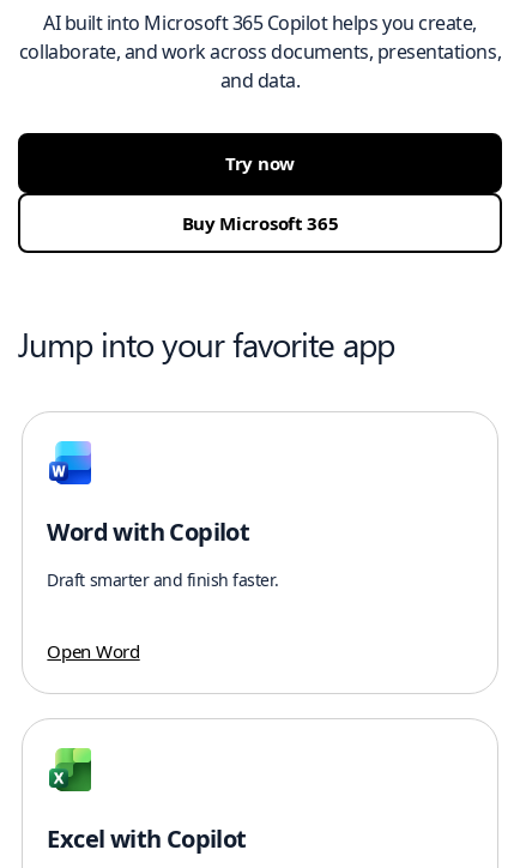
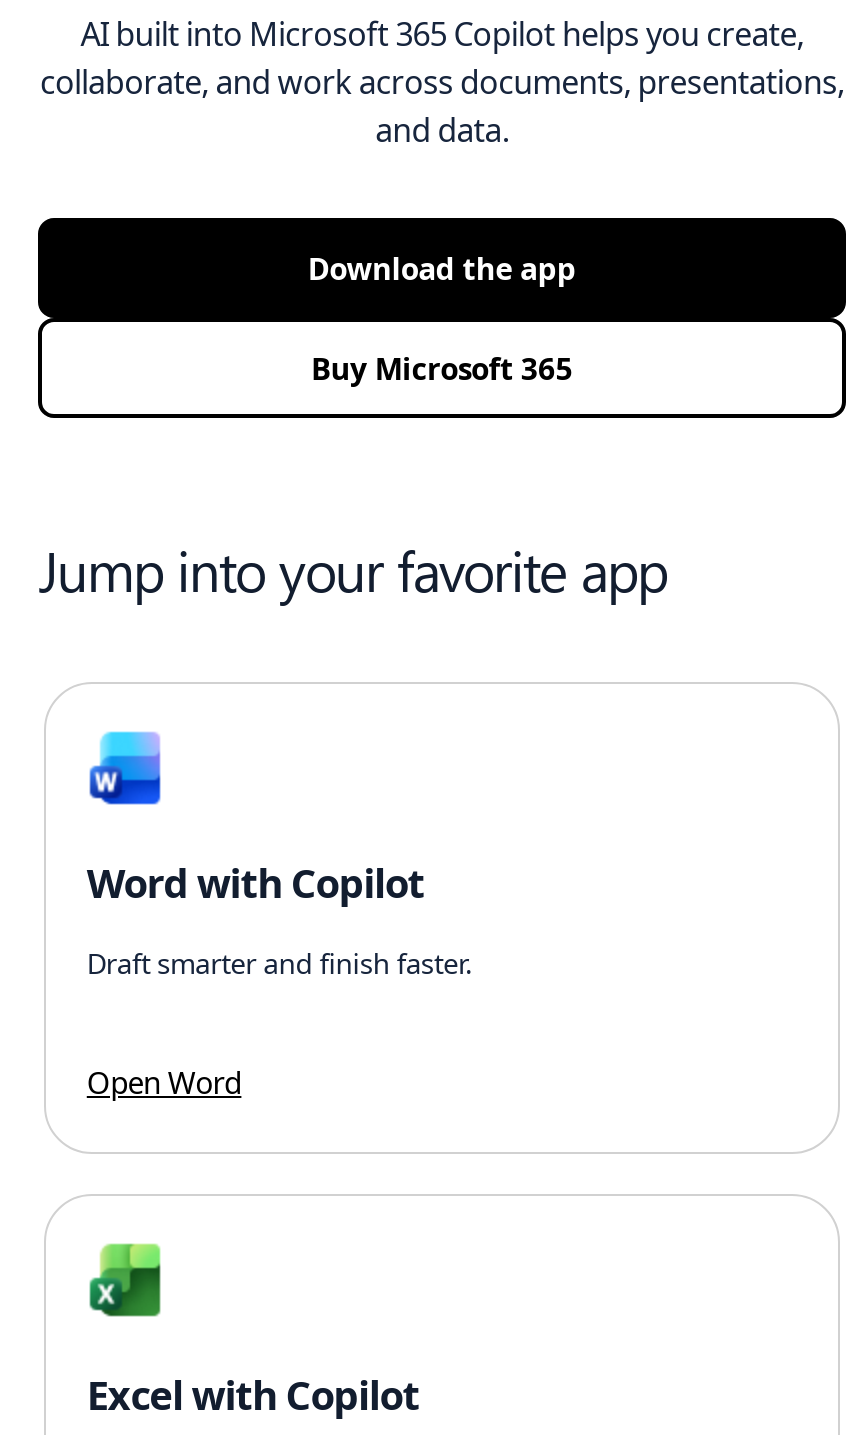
[225,151,295,175] Try now -> [308,248,576,288] Download the app

